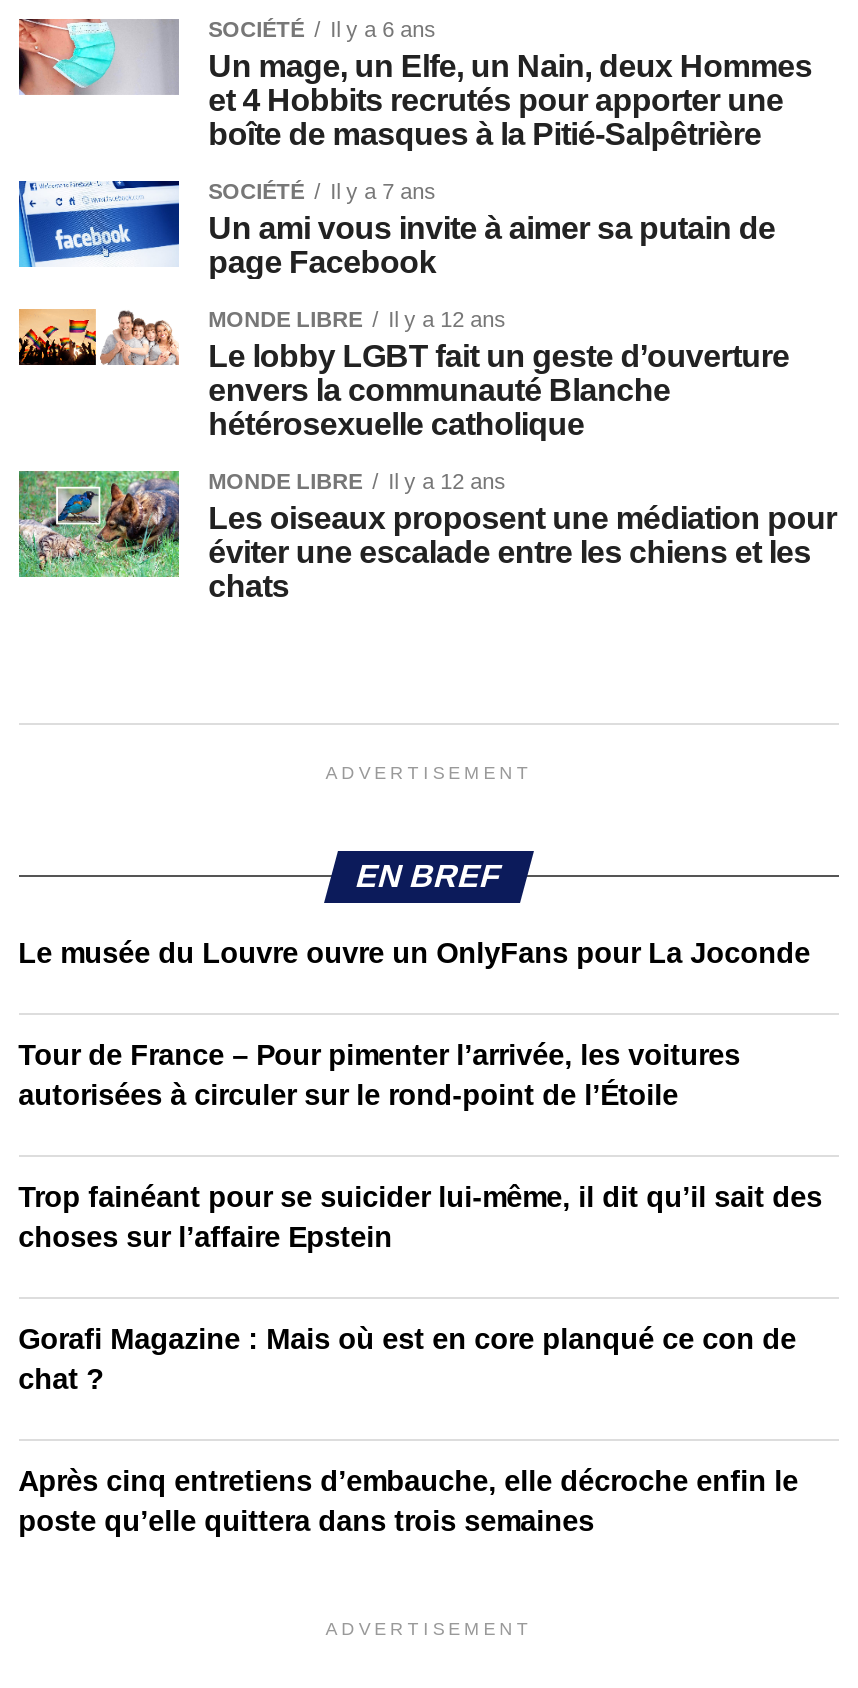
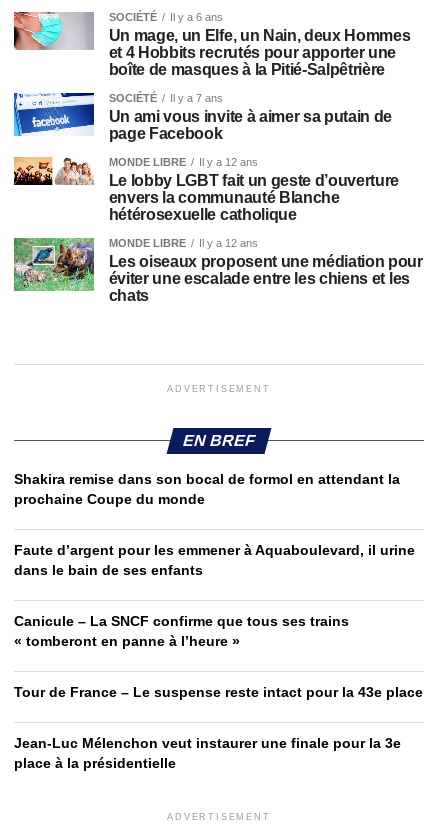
[18,937,818,969] Le musée du Louvre ouvre un OnlyFans pour La Joconde -> [14,471,400,507] Shakira remise dans son bocal de formol en attendant la | prochaine Coupe du monde
[18,1039,740,1111] Tour de France – Pour pimenter l’arrivée, les voitures | autorisées à circuler sur le rond-point de l’Étoile -> [14,542,415,578] Faute d’argent pour les emmener à Aquaboulevard, il urine | dans le bain de ses enfants
[18,1181,822,1253] Trop fainéant pour se suicider lui-même, il dit qu’il sait des | choses sur l’affaire Epstein -> [14,613,349,649] Canicule – La SNCF confirme que tous ses trains | « tomberont en panne à l’heure »
[18,1323,796,1395] Gorafi Magazine : Mais où est en core planqué ce con de | chat ? -> [14,684,423,700] Tour de France – Le suspense reste intact pour la 43e place
[18,1465,798,1537] Après cinq entretiens d’embauche, elle décroche enfin le | poste qu’elle quittera dans trois semaines -> [14,735,401,771] Jean-Luc Mélenchon veut instaurer une finale pour la 3e | place à la présidentielle

